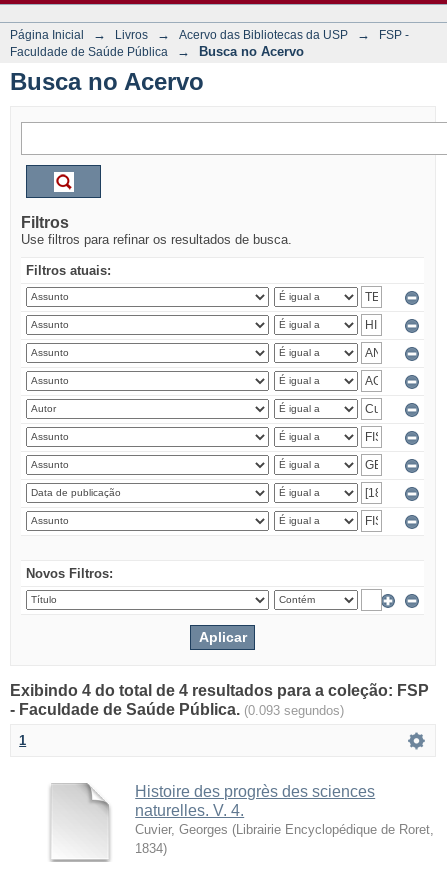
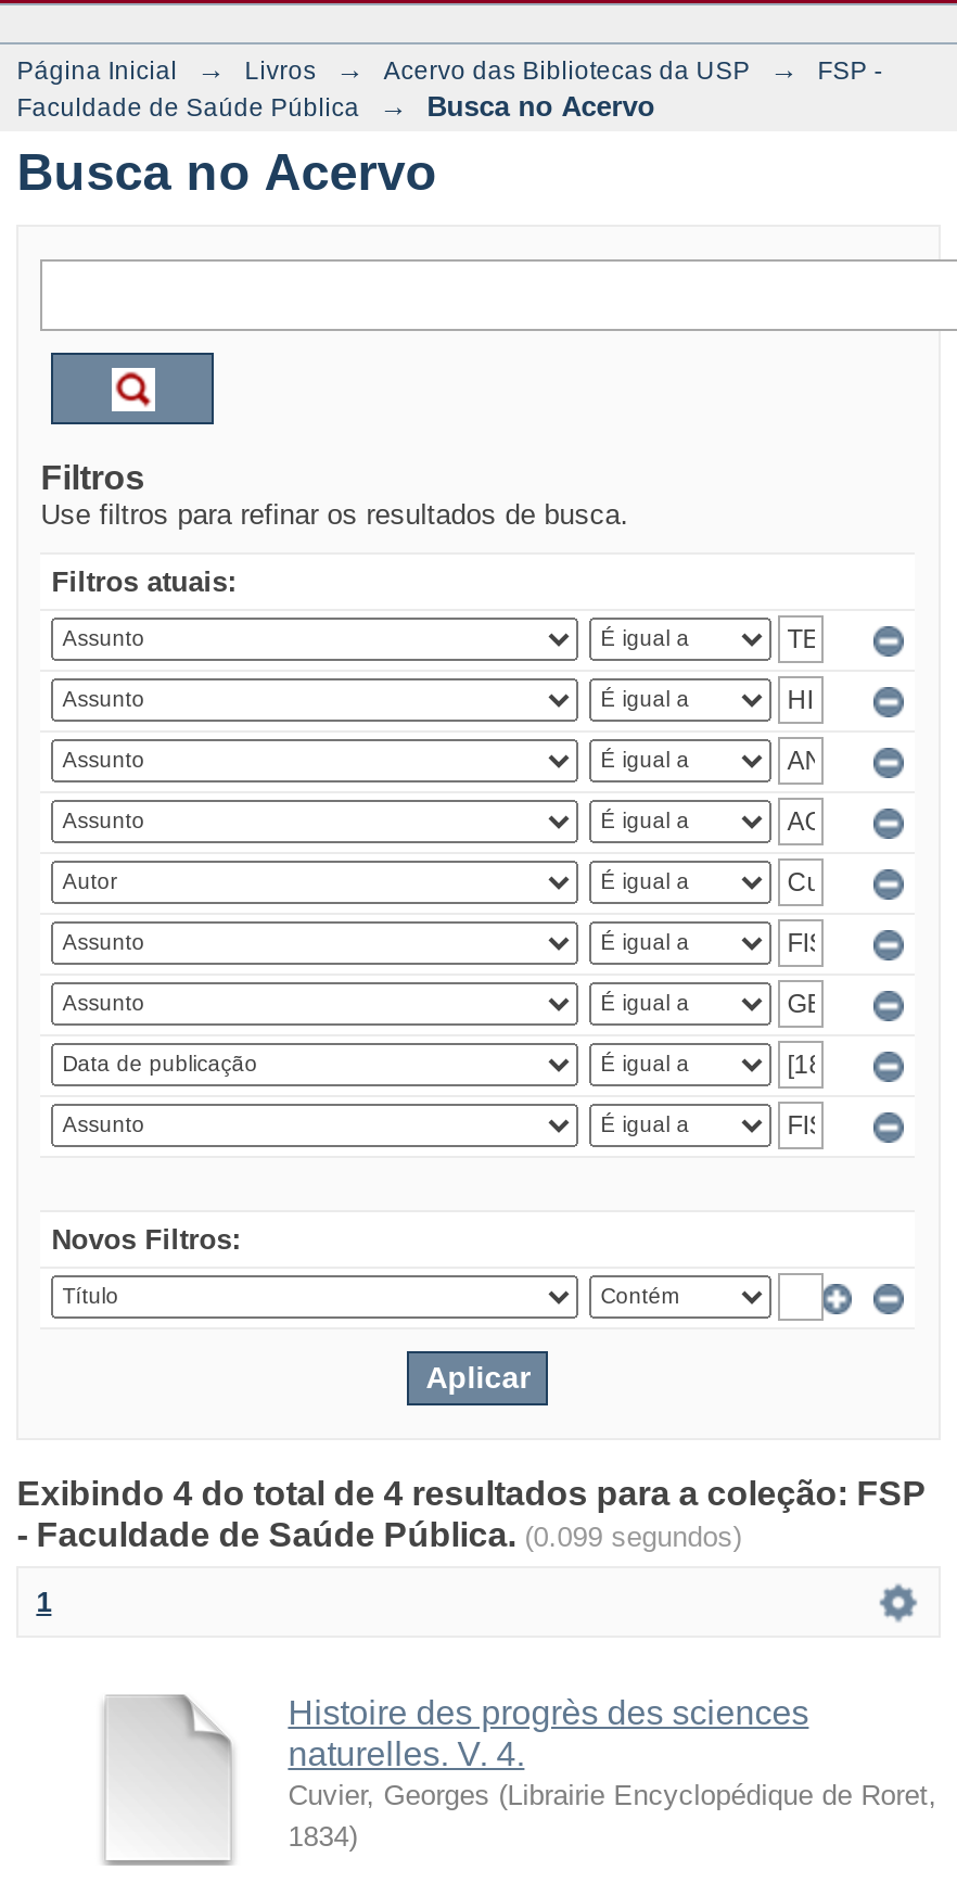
[10,701,344,718] - Faculdade de Saúde Pública. (0.093 segundos) -> [17,1516,742,1553] - Faculdade de Saúde Pública. (0.099 segundos)

